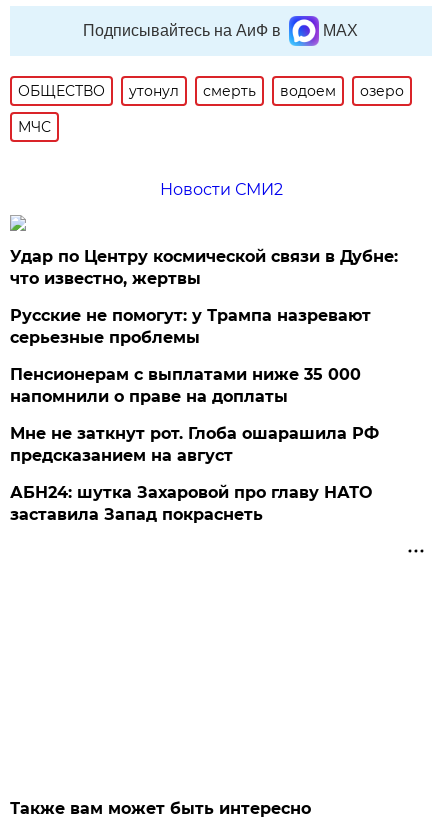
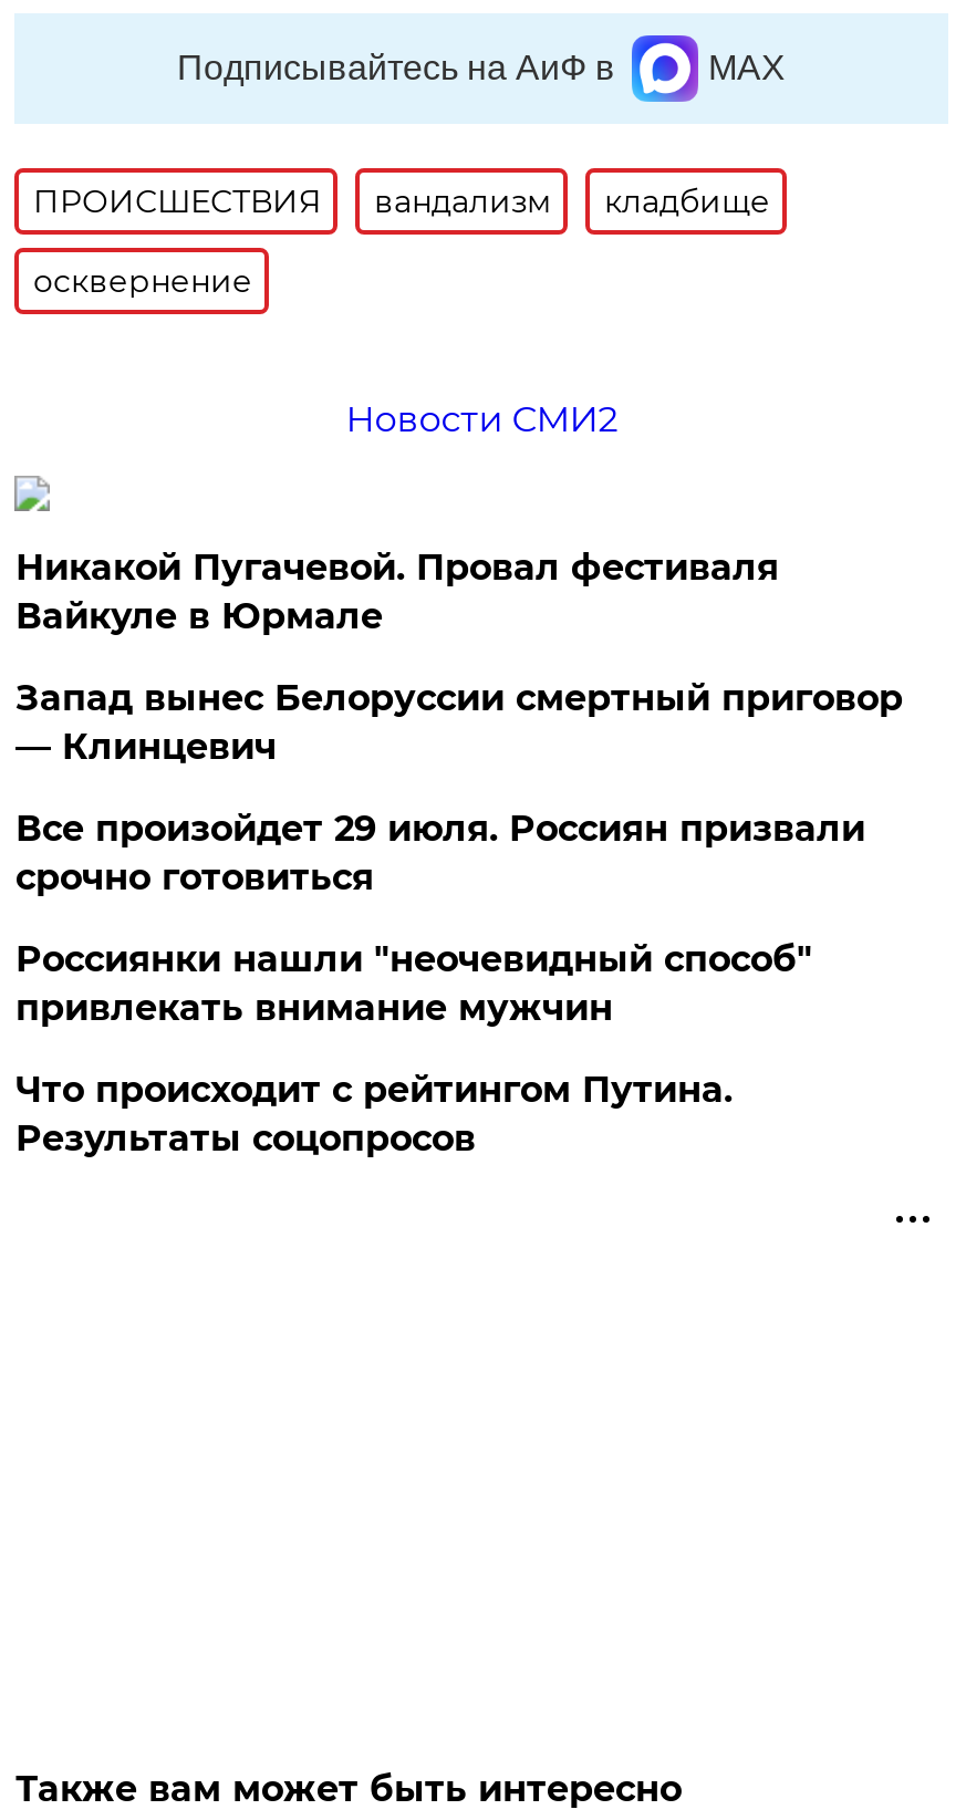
[18,82,404,100] ОБЩЕСТВО | утонул | смерть | водоем | озеро -> [33,181,770,221] ПРОИСШЕСТВИЯ | вандализм | кладбище
[18,118,51,136] МЧС -> [33,261,252,301] осквернение
[10,247,398,288] Удар по Центру космической связи в Дубне: | что известно, жертвы -> [15,547,779,637] Никакой Пугачевой. Провал фестиваля | Вайкуле в Юрмале
[10,306,371,347] Русские не помогут: у Трампа назревают | серьезные проблемы -> [15,677,903,768] Запад вынес Белоруссии смертный приговор | — Клинцевич
[10,365,361,406] Пенсионерам с выплатами ниже 35 000 | напомнили о праве на доплаты -> [15,808,865,898] Все произойдет 29 июля. Россиян призвали | срочно готовиться
[10,424,379,465] Мне не заткнут рот. Глоба ошарашила РФ | предсказанием на август -> [15,938,812,1029] Россиянки нашли "неочевидный способ" | привлекать внимание мужчин
[10,483,372,524] АБН24: шутка Захаровой про главу НАТО | заставила Запад покраснеть -> [15,1069,732,1159] Что происходит с рейтингом Путина. | Результаты соцопросов

